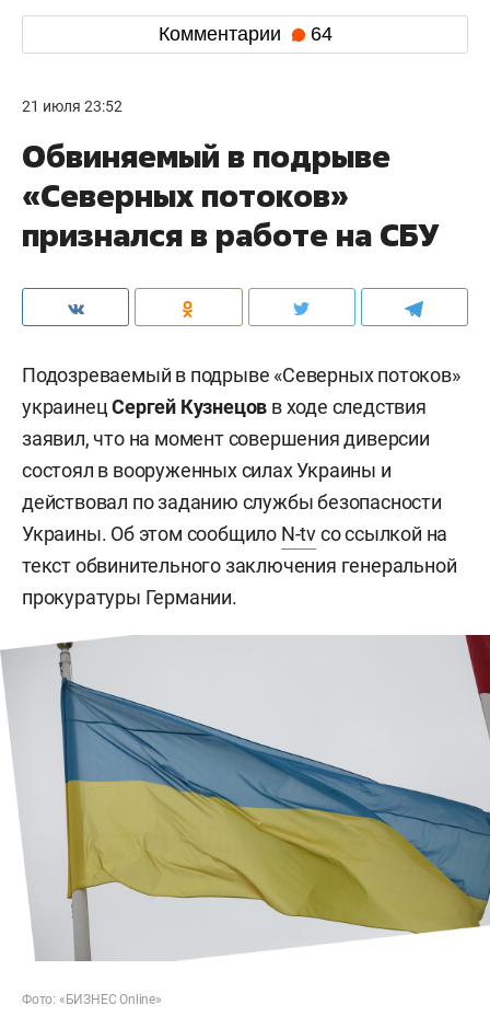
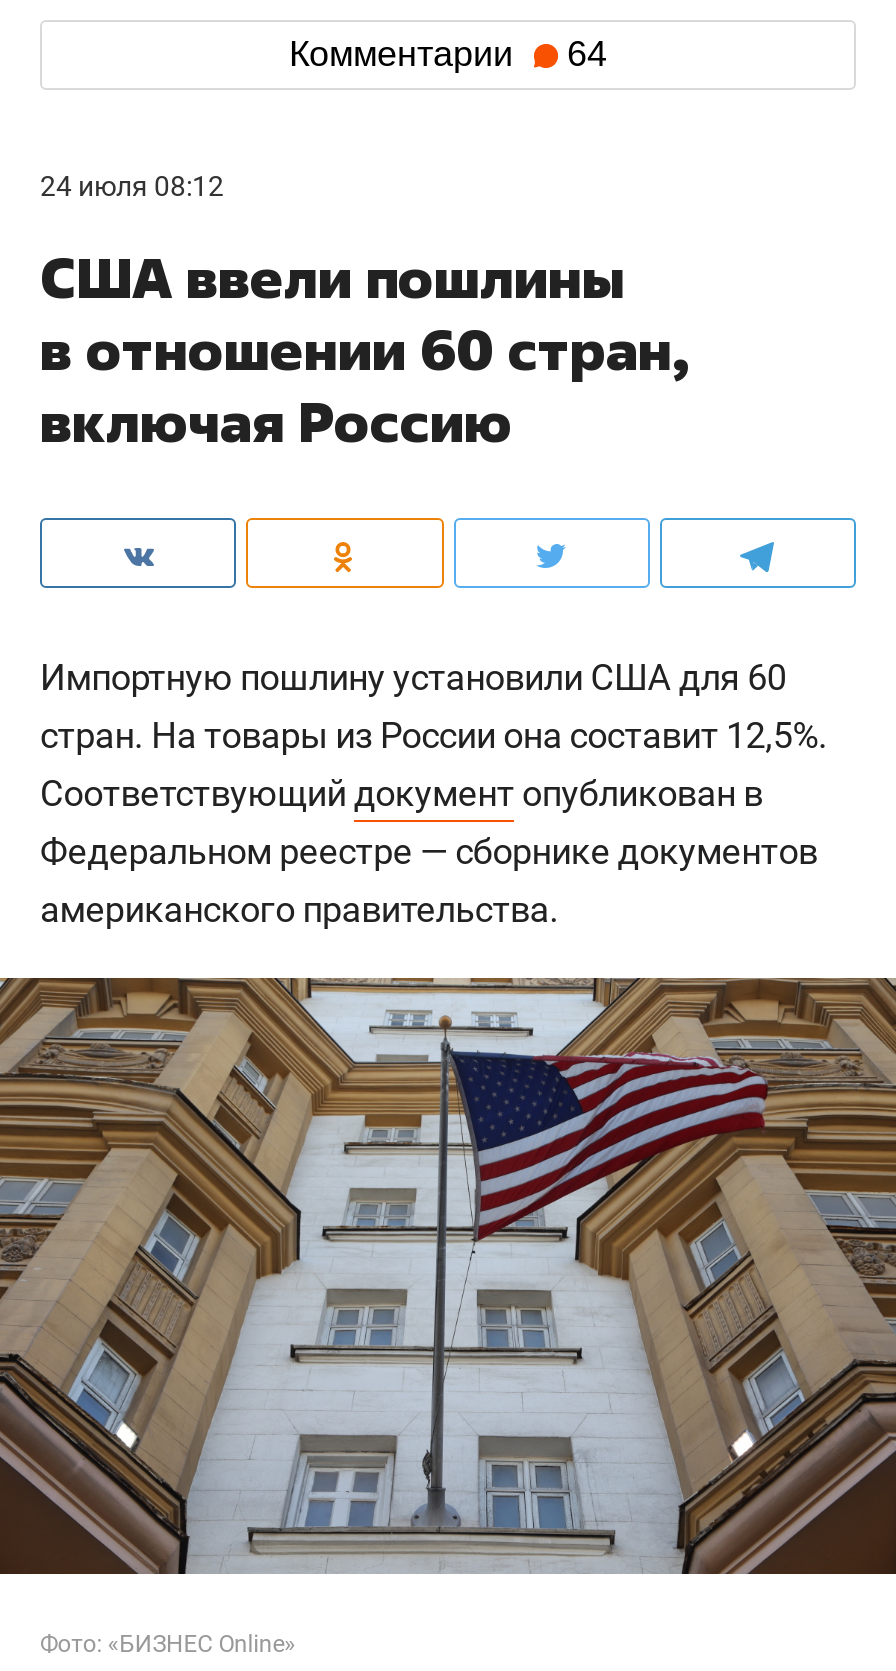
[22,97,122,115] 21 июля 23:52 -> [40,169,224,201] 24 июля 08:12
[22,135,439,255] Обвиняемый в подрыве | «Северных потоков» | признался в работе на СБУ -> [40,239,690,457] США ввели пошлины | в отношении 60 стран, | включая Россию
[22,363,460,608] Подозреваемый в подрыве «Северных потоков» | украинец Сергей Кузнецов в ходе следствия | заявил, что на момент совершения диверсии | состоял в вооруженных силах Украины и | действовал по заданию службы безопасности | Украины. Об этом сообщило N-tv со ссылкой на | текст обвинительного заключения генеральной | прокуратуры Германии. -> [40,655,828,929] Импортную пошлину установили США для 60 | стран. На товары из России она составит 12,5%. | Соответствующий документ опубликован в | Федеральном реестре — сборнике документов | американского правительства.
[3,635,487,961] [image] -> [6,976,890,1576] [image]

